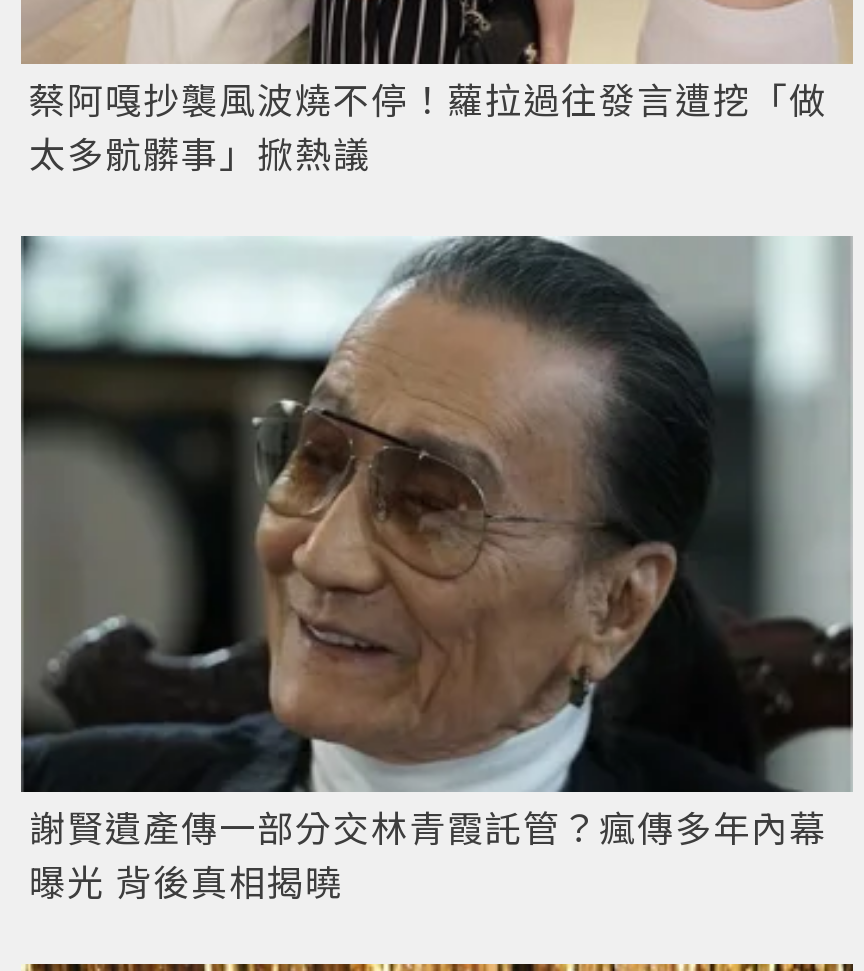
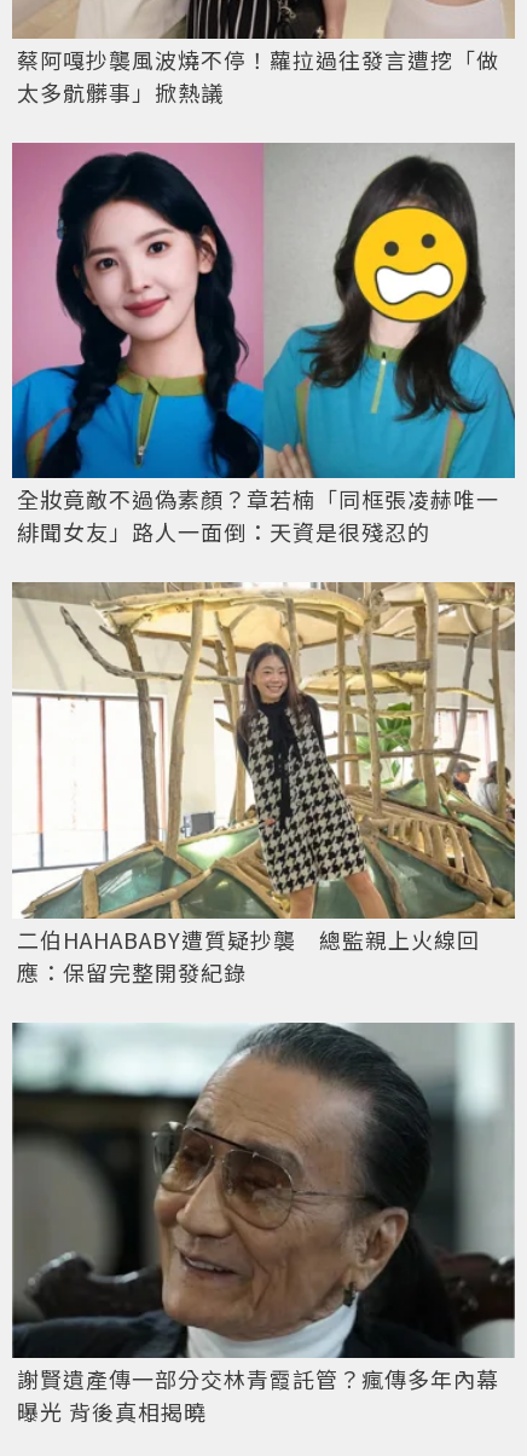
none -> [11,142,516,547] [image] | 全妝竟敵不過偽素顏？章若楠「同框張凌赫唯一 | 緋聞女友」路人一面倒：天資是很殘忍的
none -> [13,581,515,987] [image] | 二伯HAHABABY遭質疑抄襲 總監親上火線回 | 應：保留完整開發紀錄

